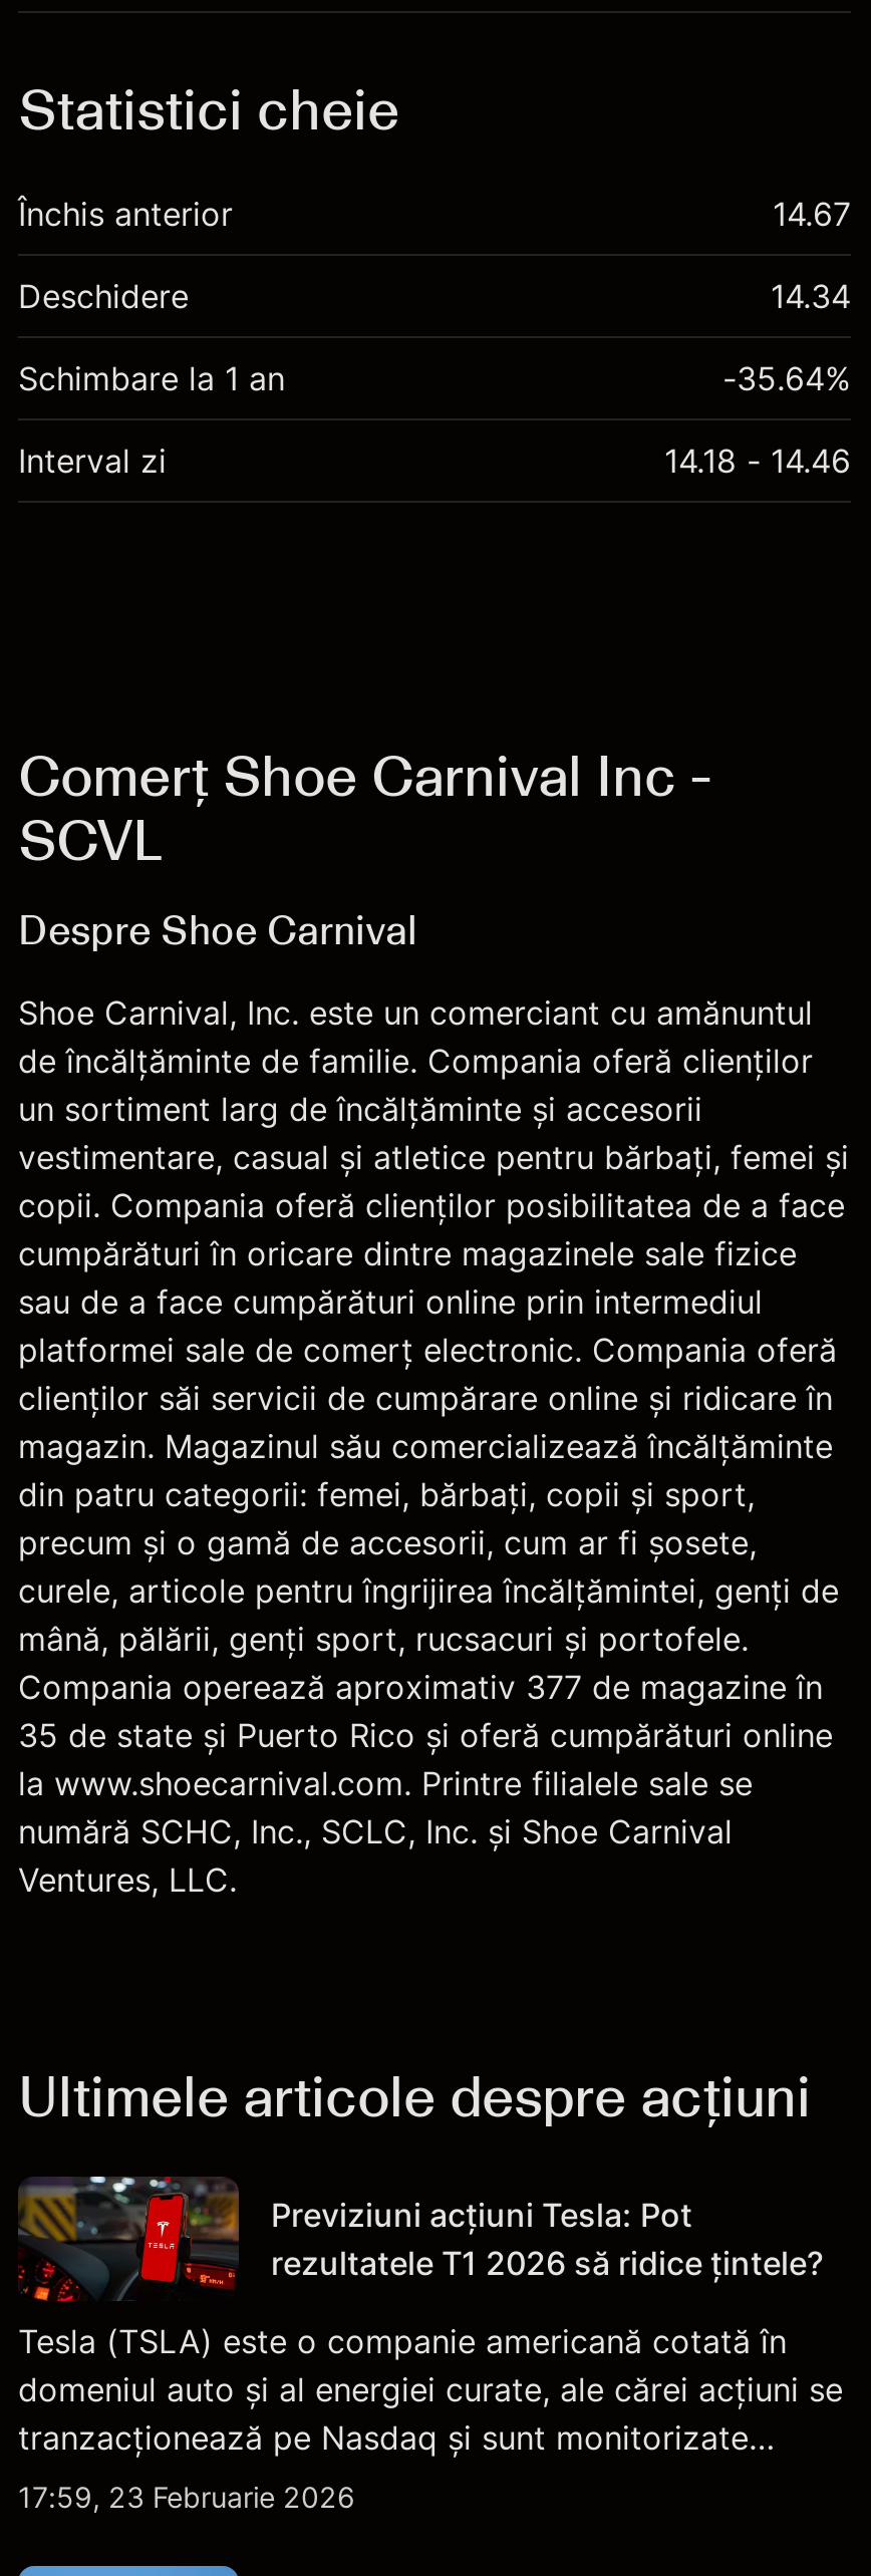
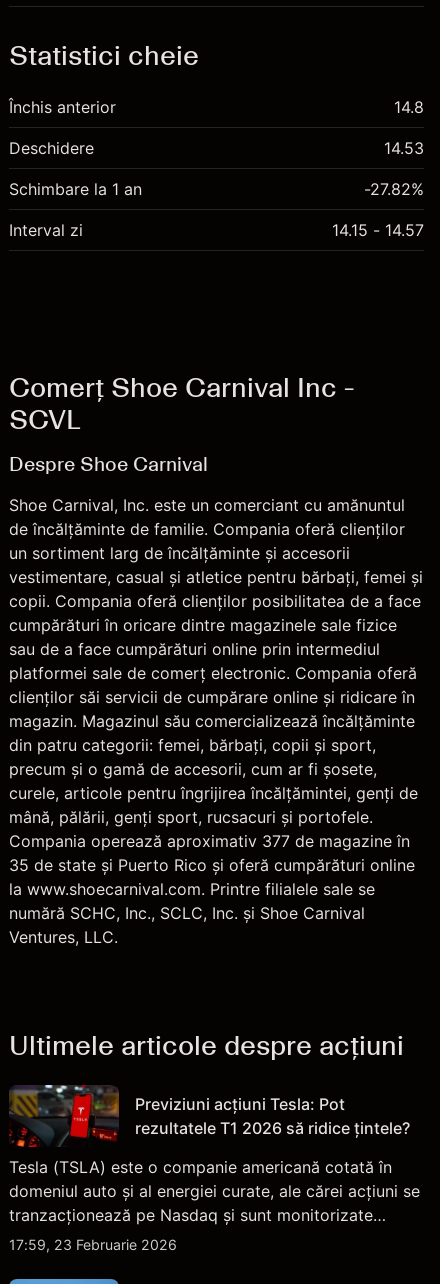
[773,194,851,234] 14.67 -> [394,97,424,117] 14.8
[771,276,851,316] 14.34 -> [384,138,424,158] 14.53
[722,358,851,398] -35.64% -> [364,179,424,199] -27.82%
[664,441,851,481] 14.18 - 14.46 -> [332,220,424,240] 14.15 - 14.57

